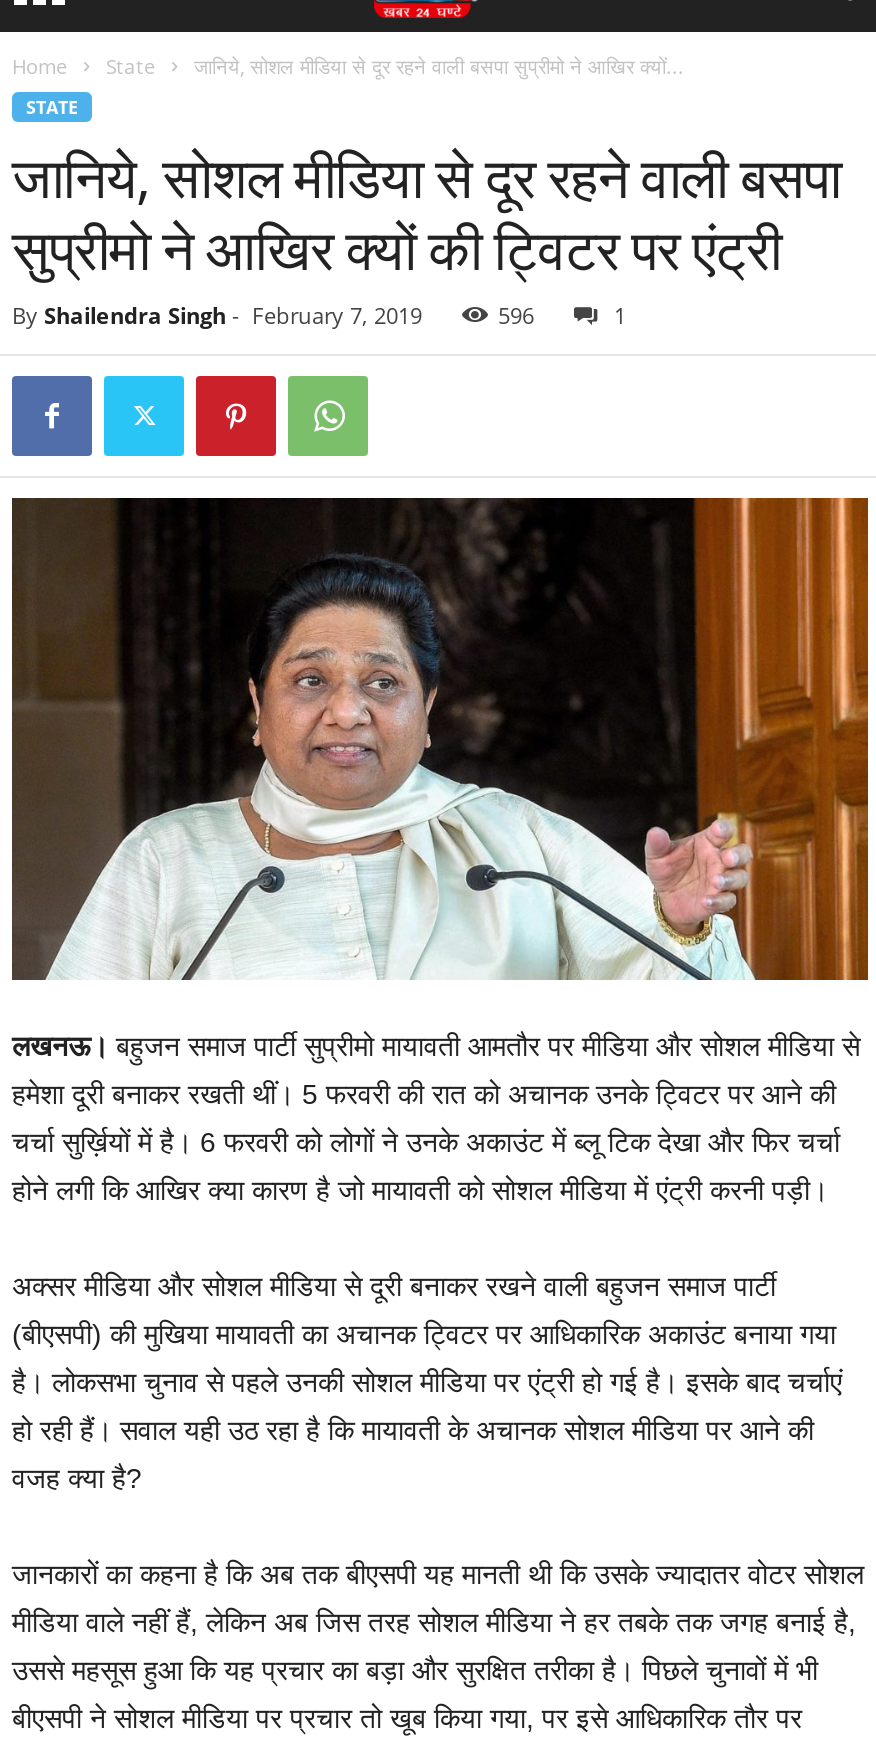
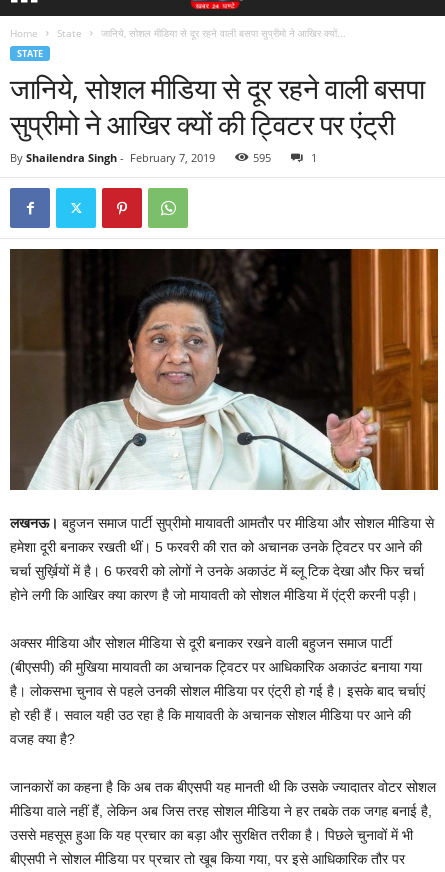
[498,300,534,330] 596 -> [253,150,271,165] 595

